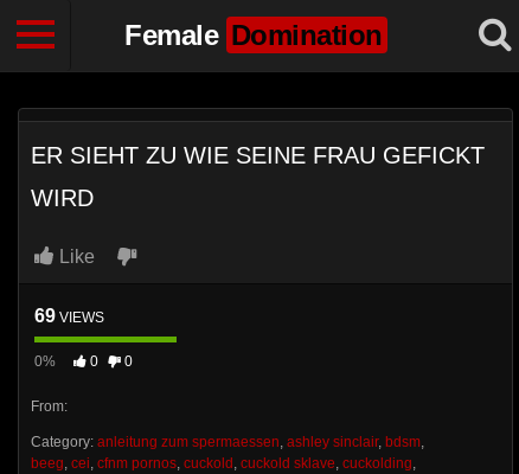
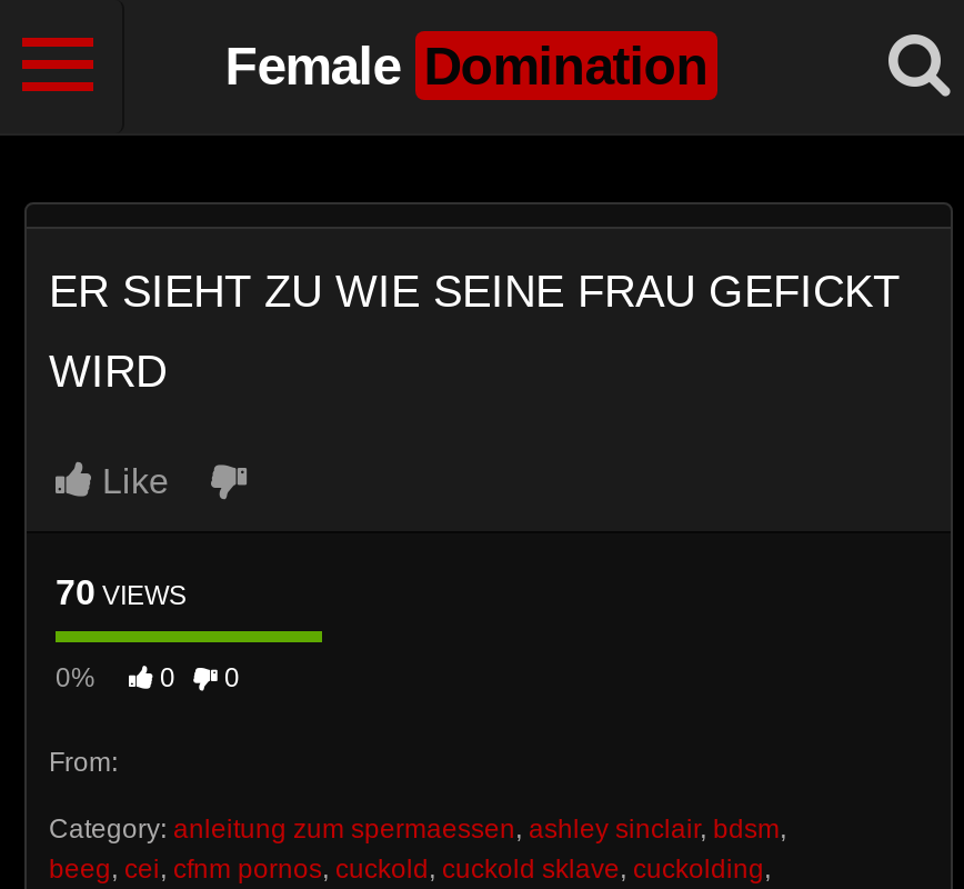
[34,306,104,326] 69 VIEWS -> [56,573,187,611] 70 VIEWS

